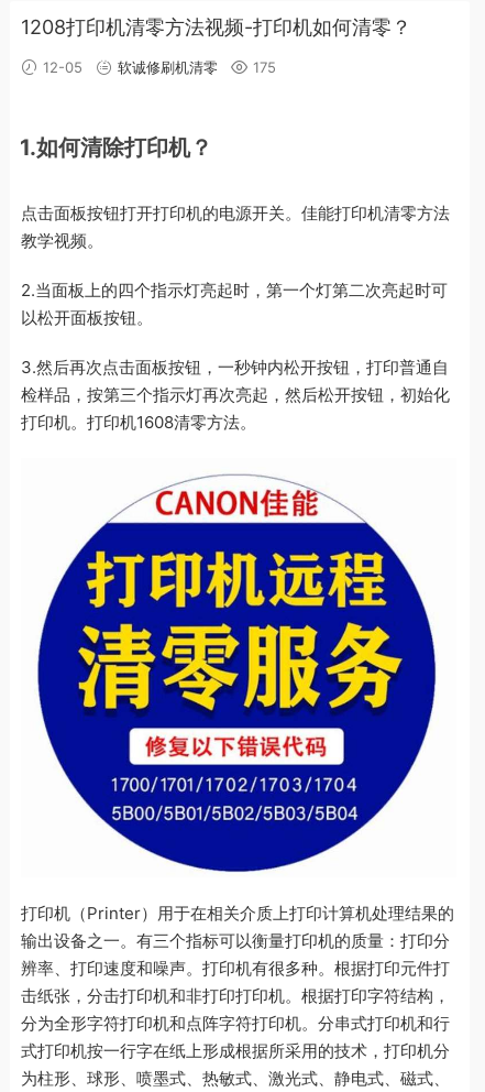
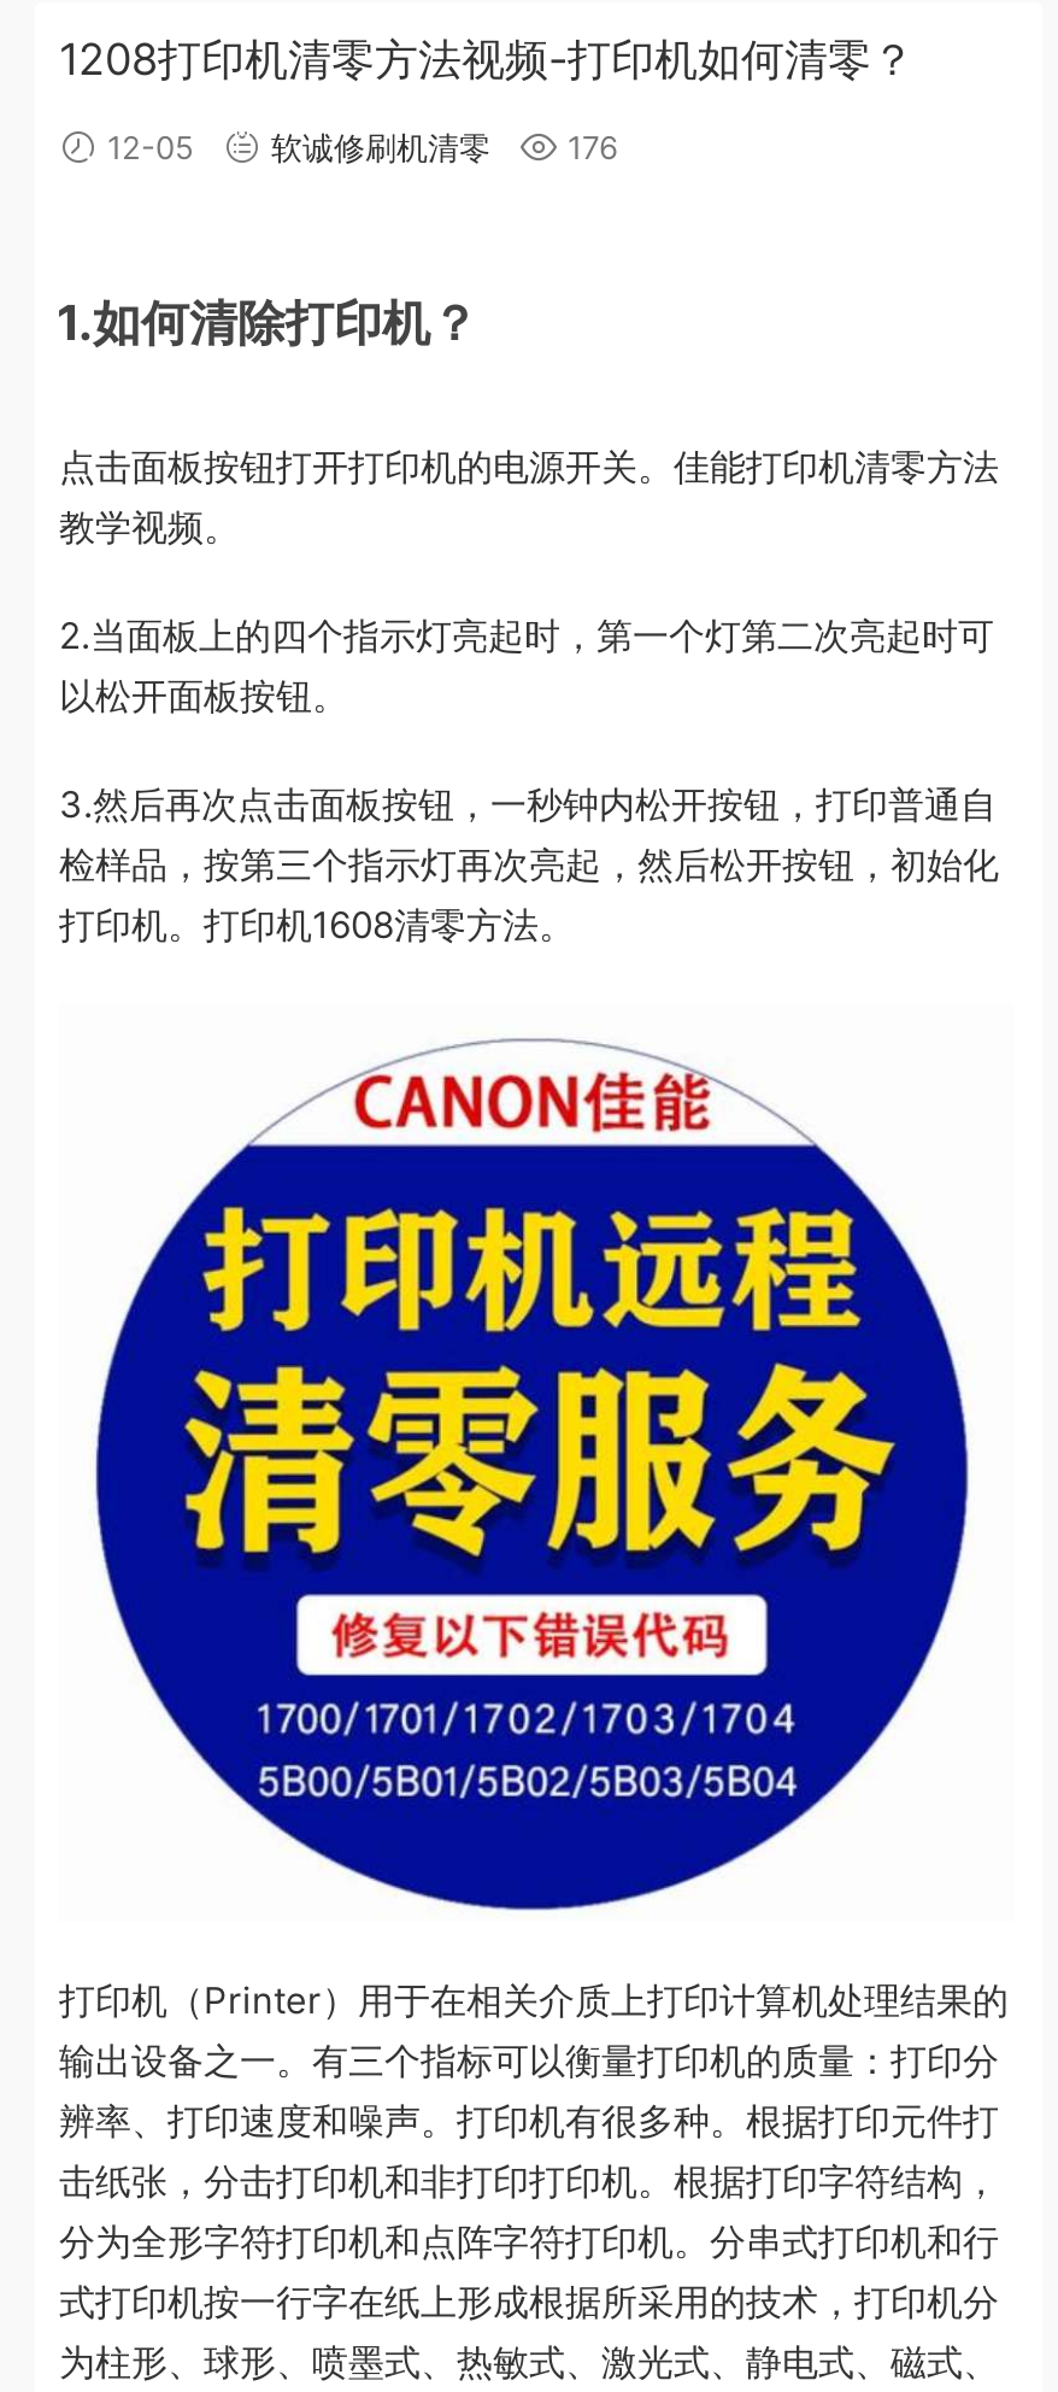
[118,58,276,76] 软诚修刷机清零 175 -> [271,127,618,165] 软诚修刷机清零 176

